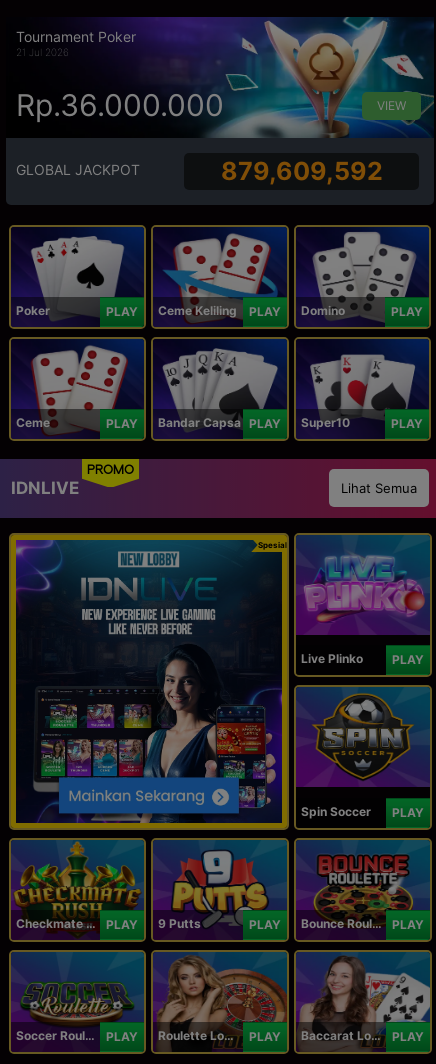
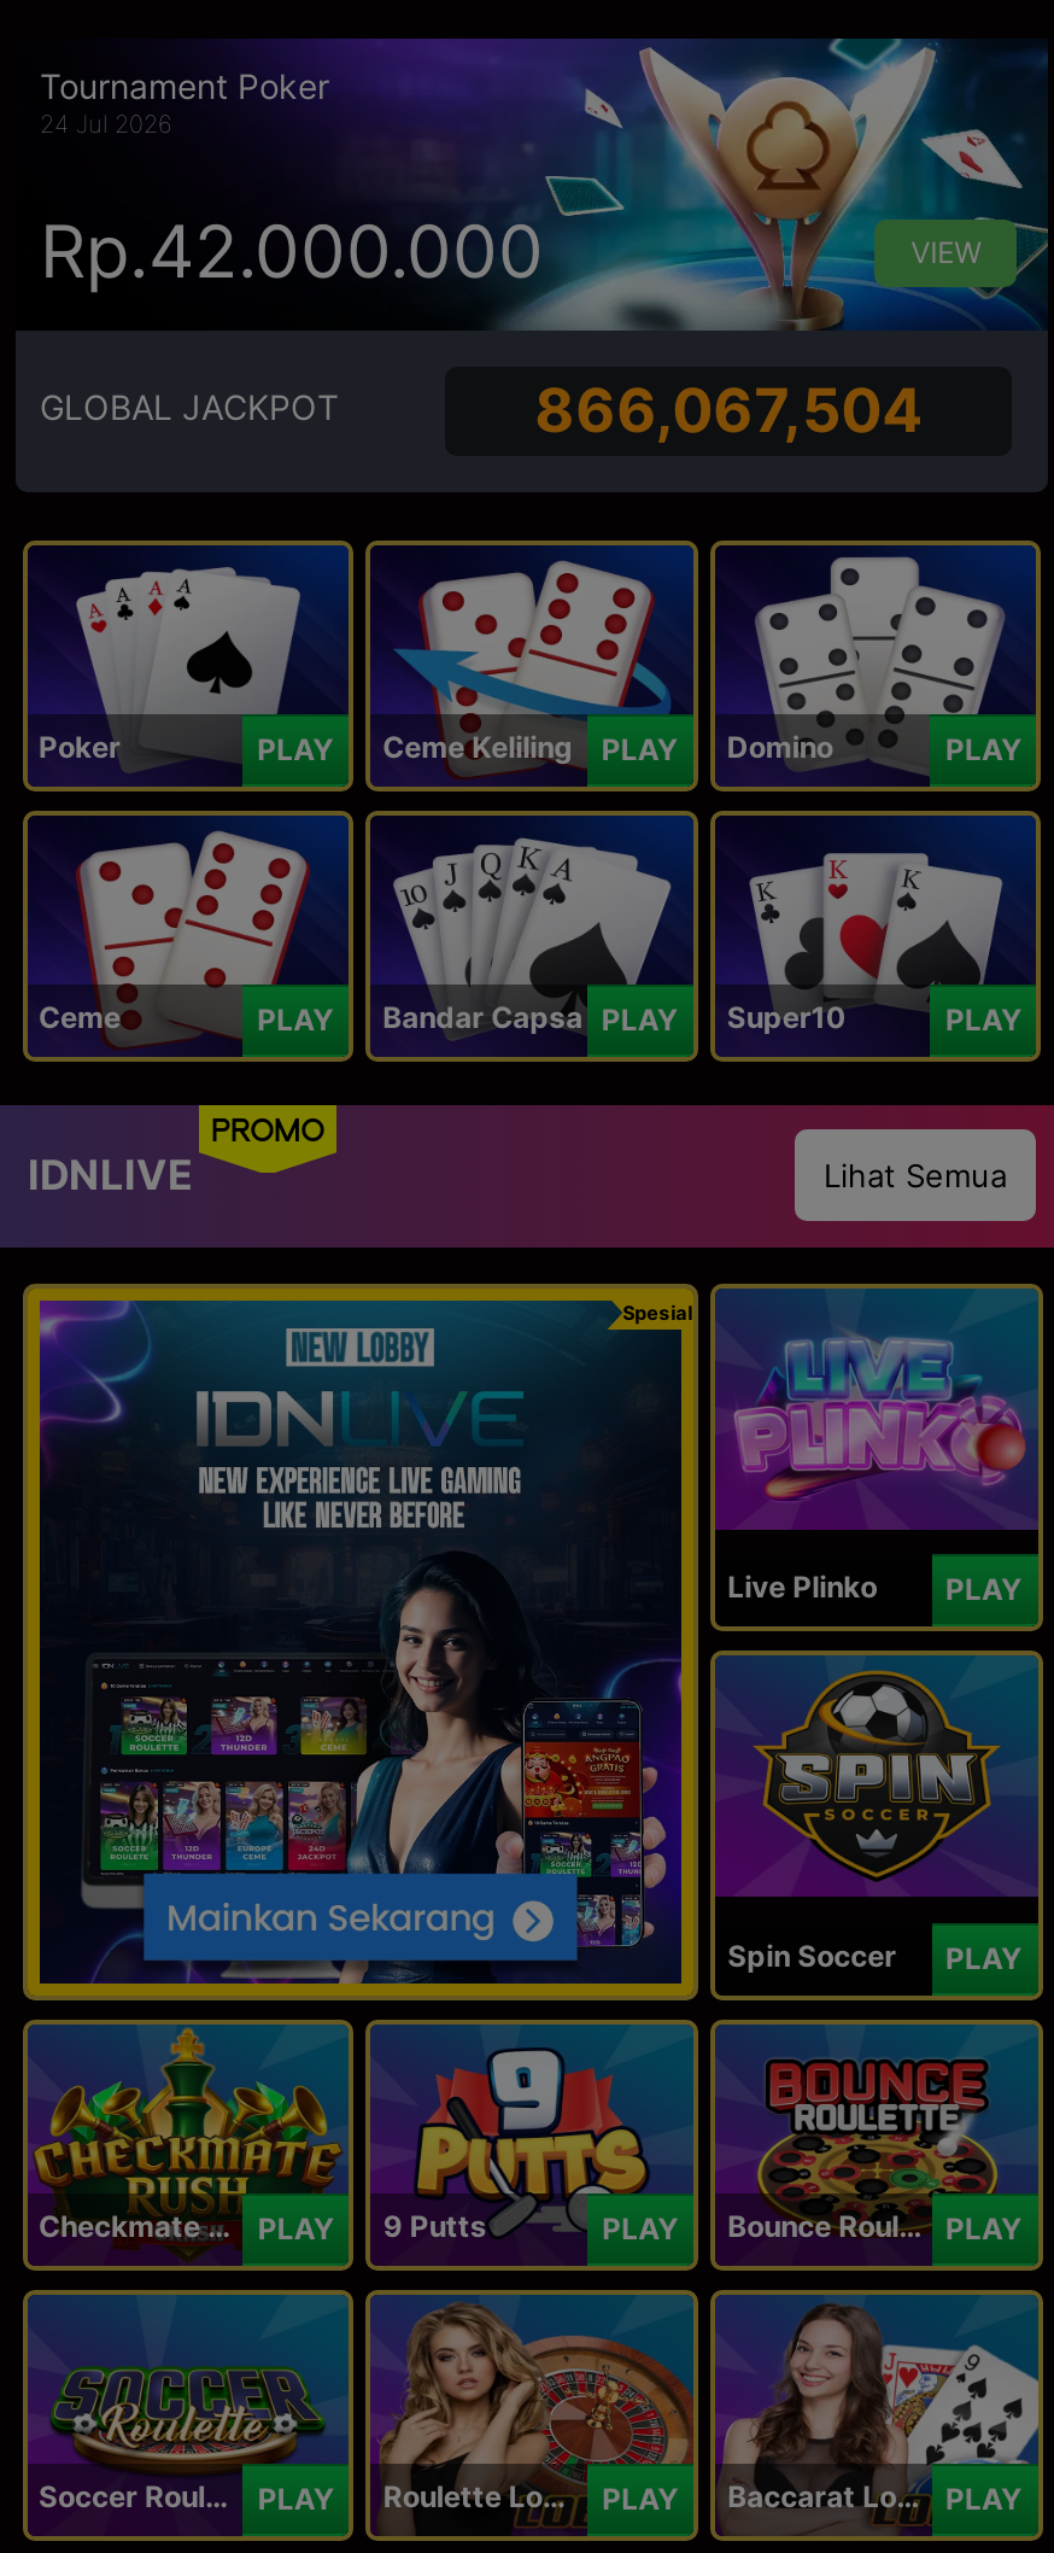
[16,46,69,58] 21 Jul 2026 -> [40,108,172,137] 24 Jul 2026
[16,87,224,123] Rp.36.000.000 -> [40,207,544,293] Rp.42.000.000
[221,156,383,186] 879,609,592 -> [534,374,923,446] 866,067,504

